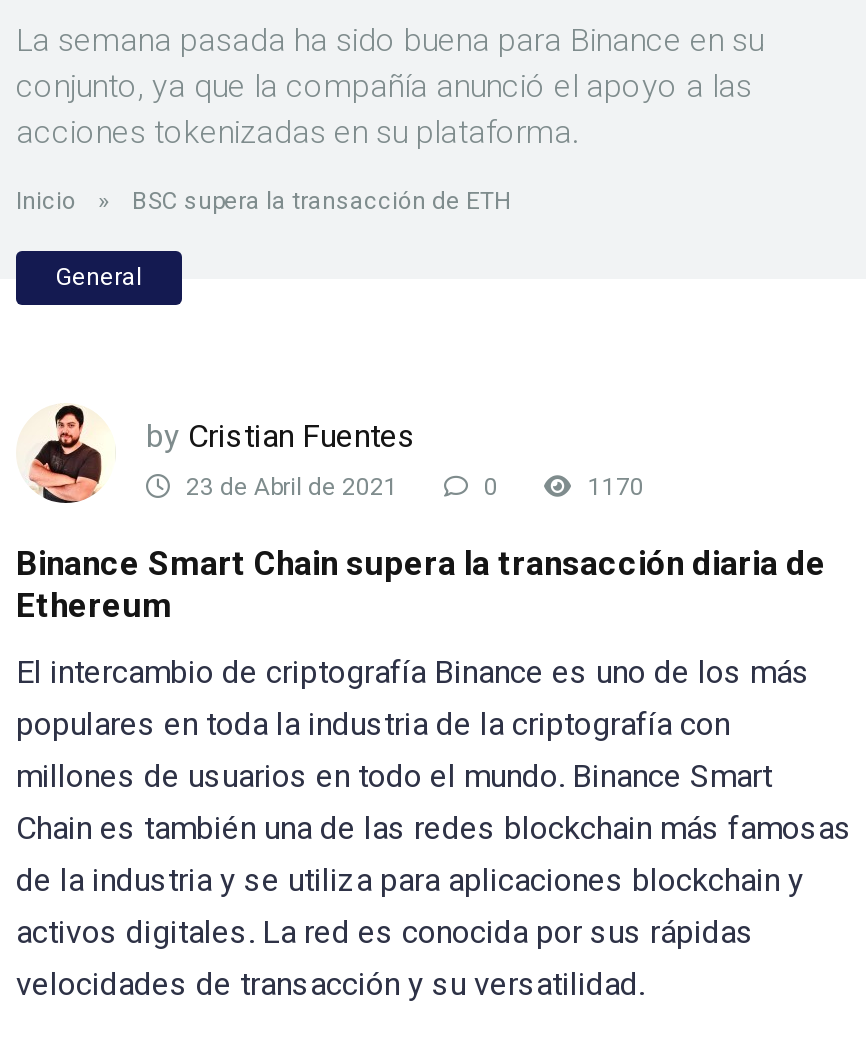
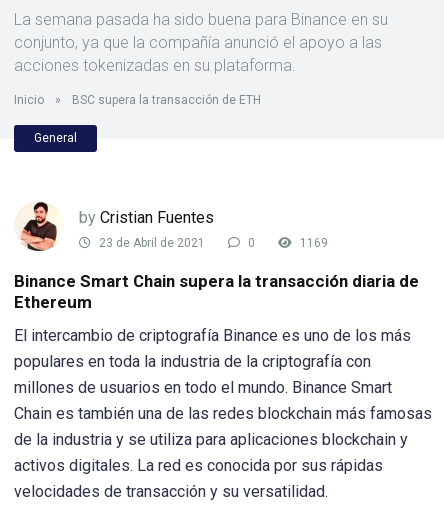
[582,473,644,501] 1170 -> [297,236,328,250] 1169

